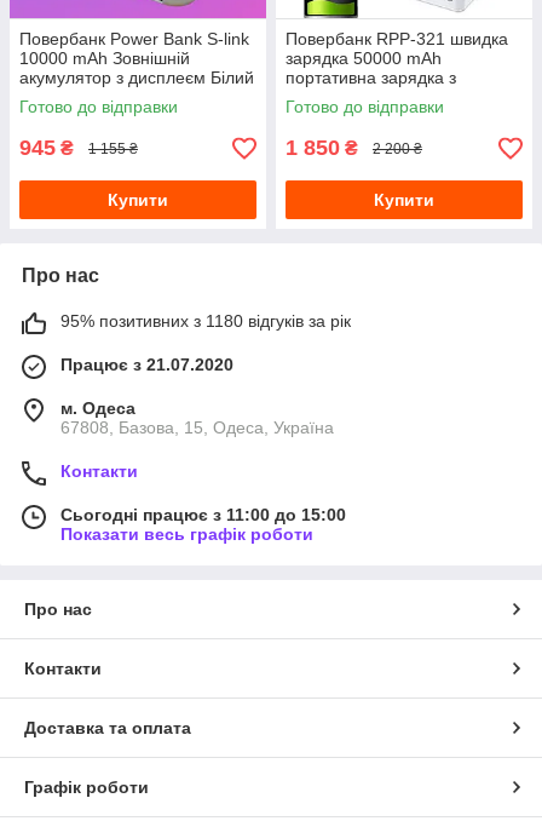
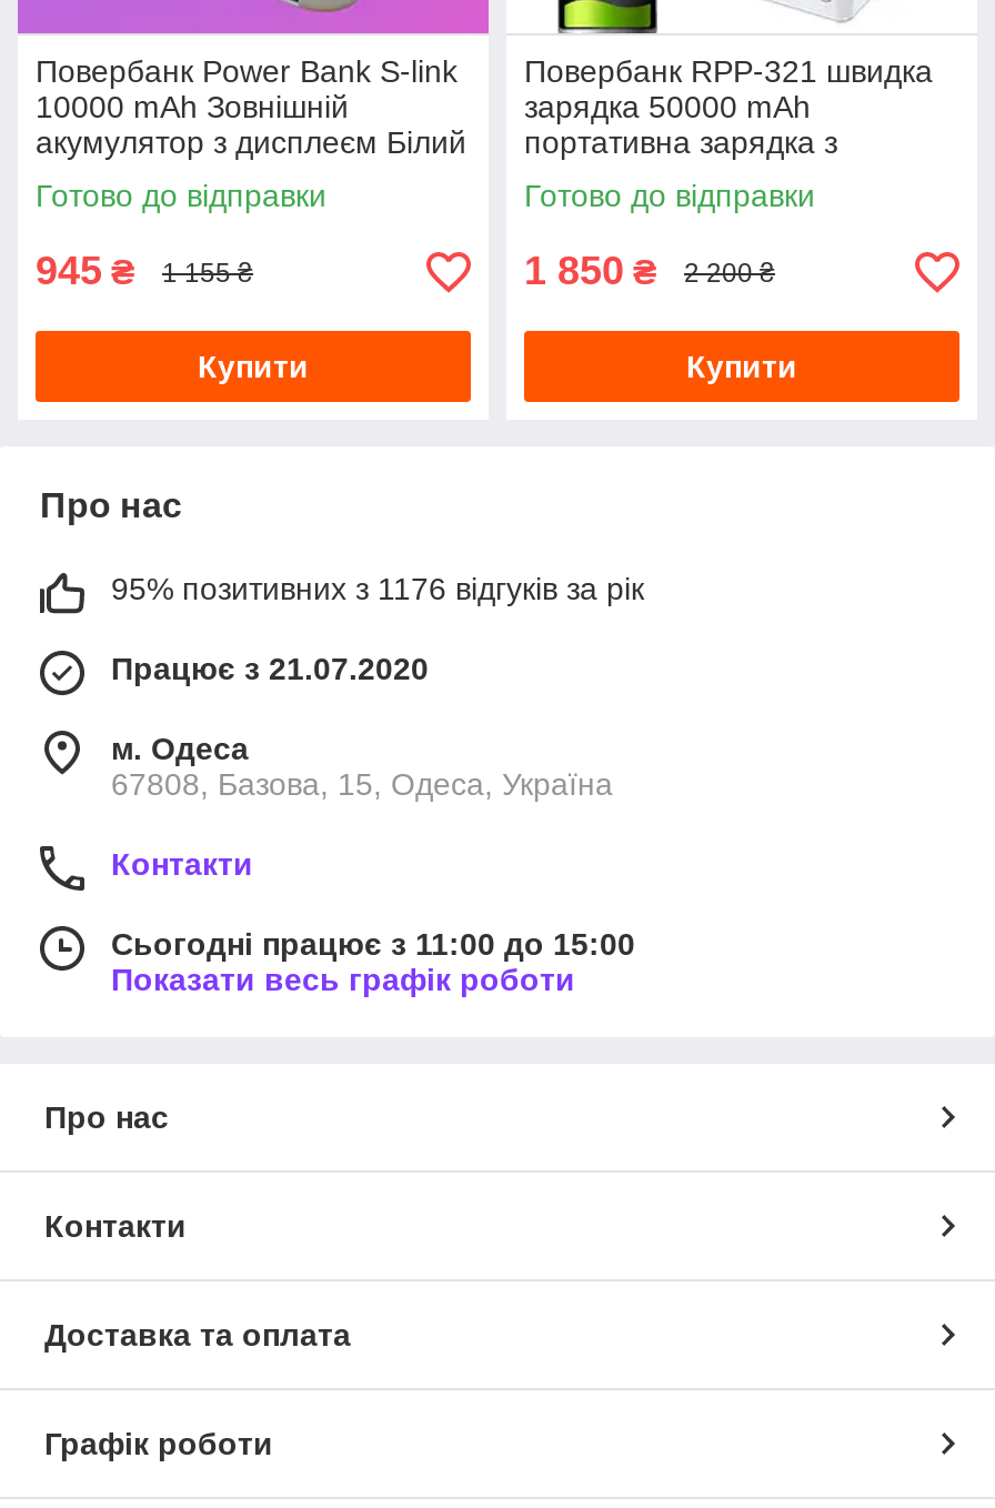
[60,312,351,331] 95% позитивних з 1180 відгуків за рік -> [111,572,644,607] 95% позитивних з 1176 відгуків за рік

